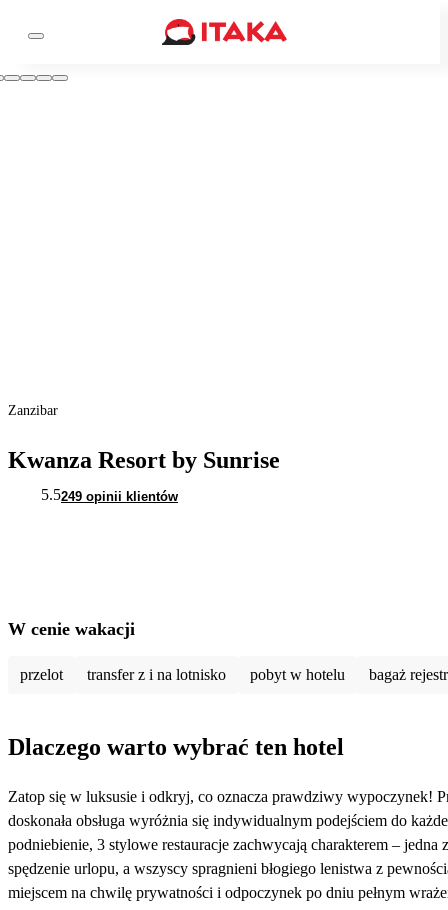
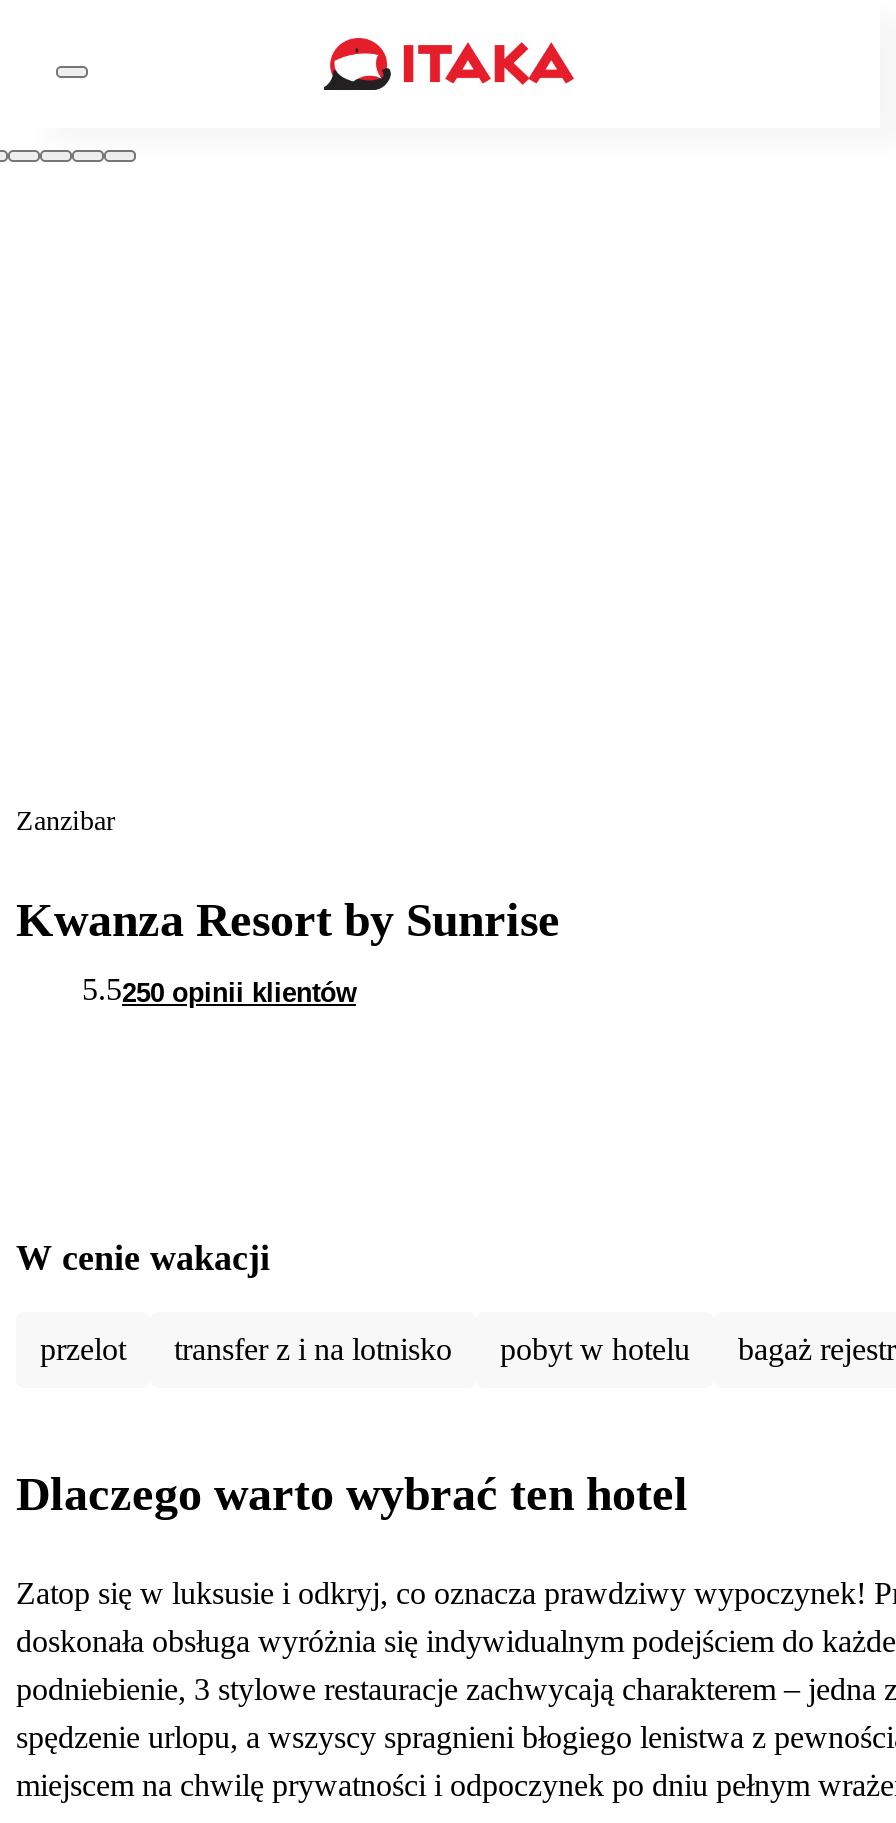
[41,485,178,503] 5.5249 opinii klientów -> [82,971,356,1007] 5.5250 opinii klientów

